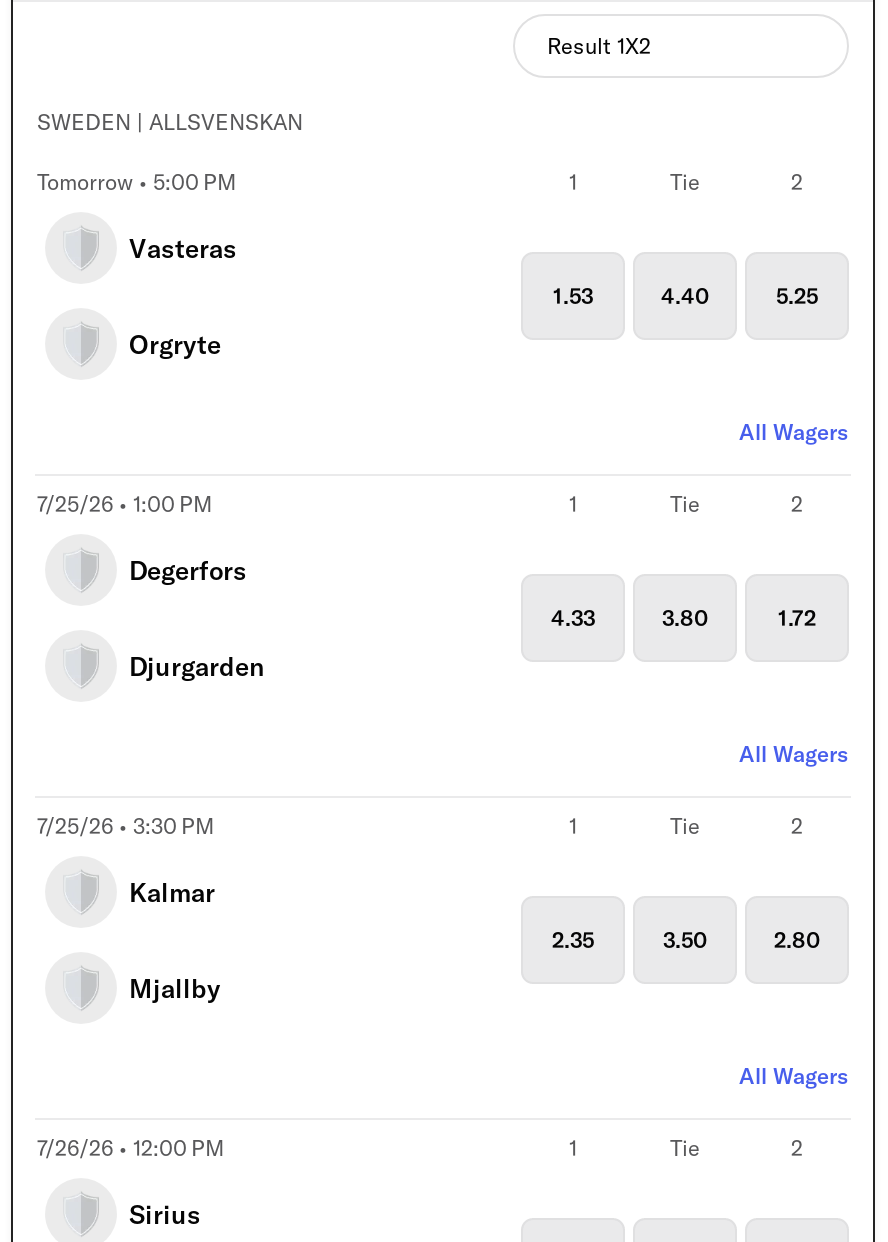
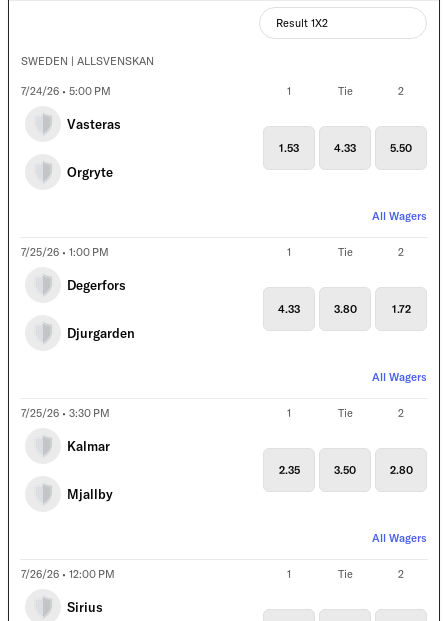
[37,168,237,196] Tomorrow • 5:00 PM -> [21,84,111,98] 7/24/26 • 5:00 PM
[661,281,709,309] 4.40 -> [334,140,356,154] 4.33
[776,281,818,309] 5.25 -> [390,140,412,154] 5.50

